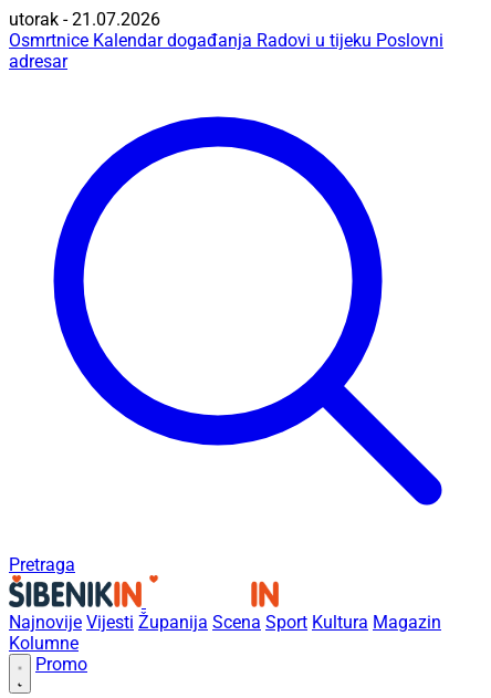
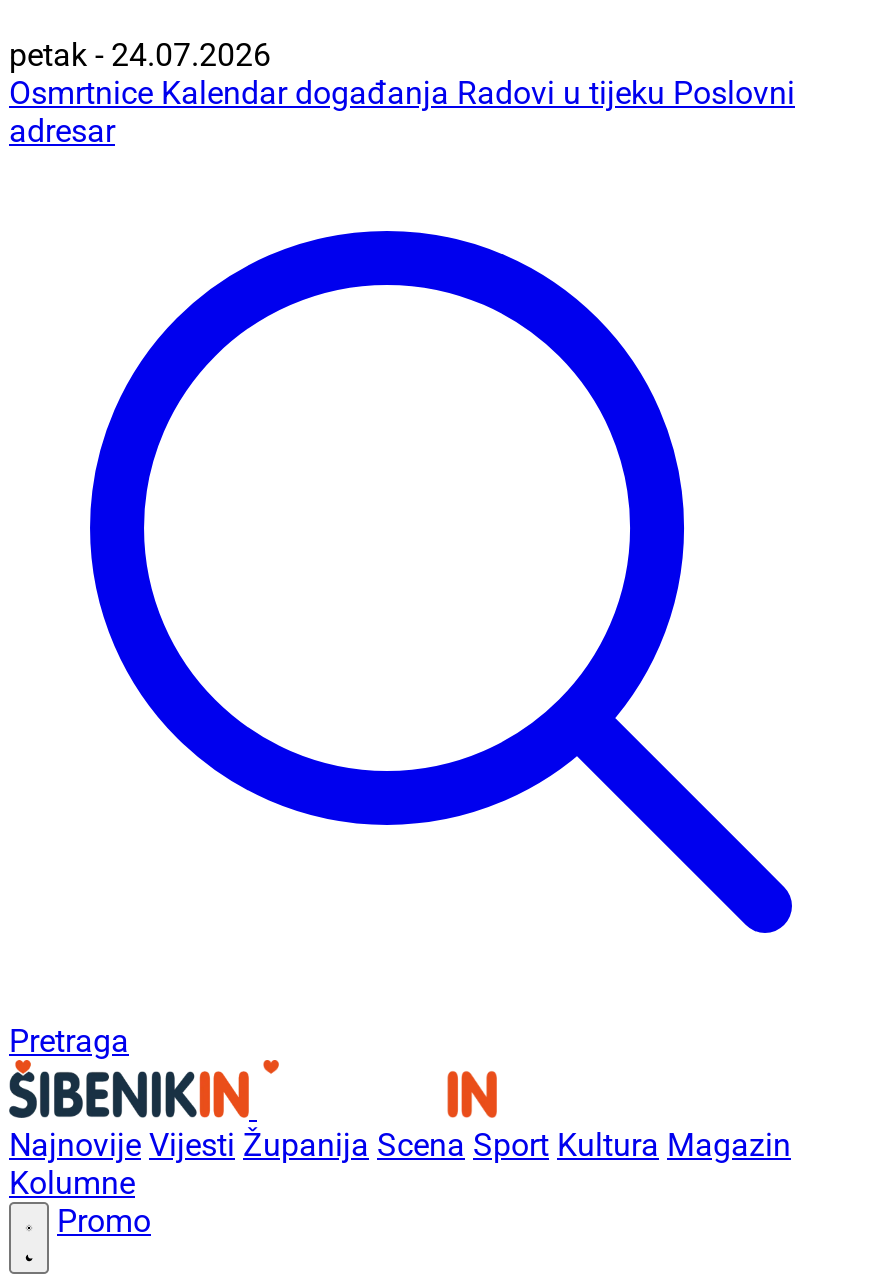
[9,9,160,30] utorak - 21.07.2026 -> [9,36,271,74] petak - 24.07.2026

